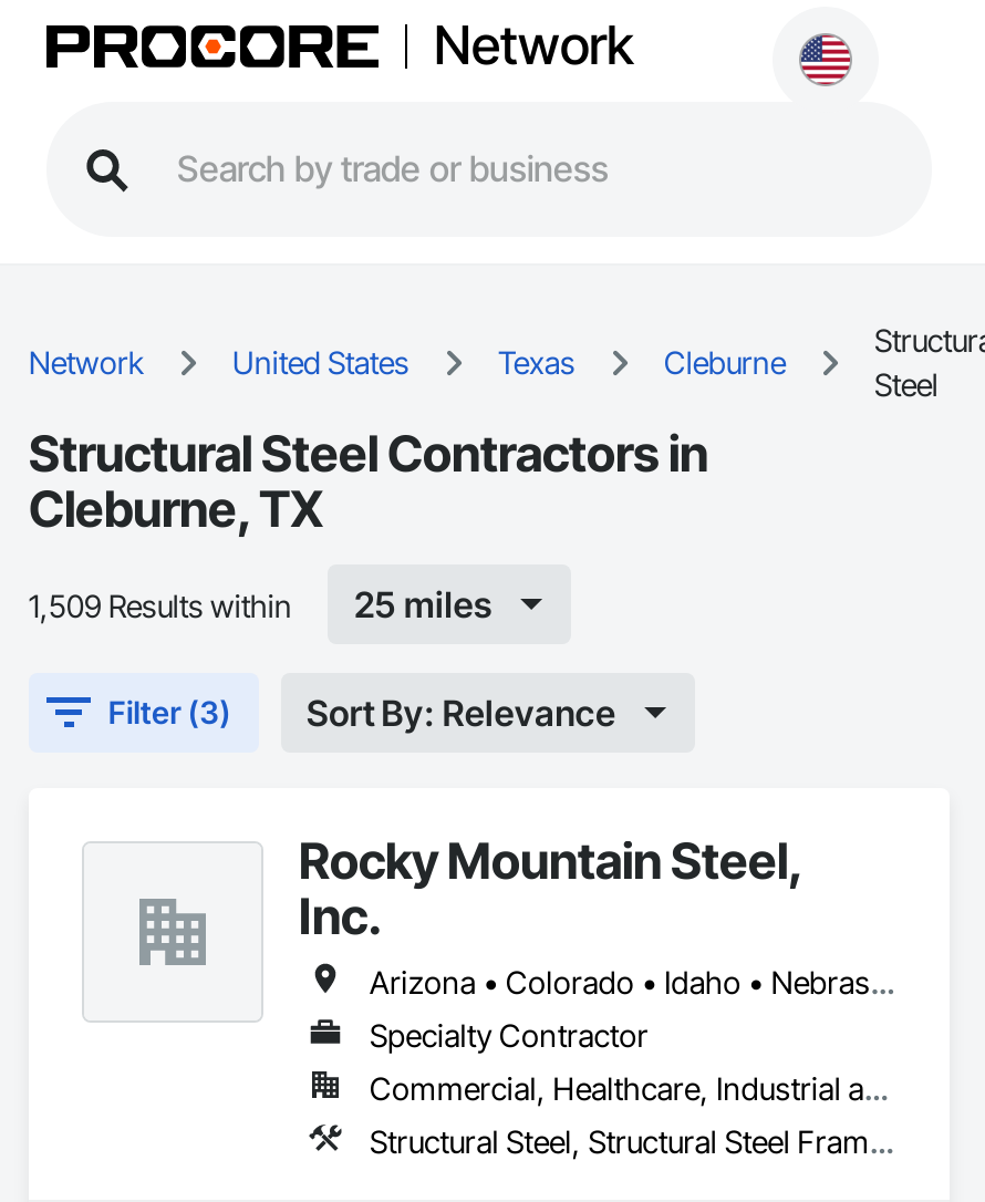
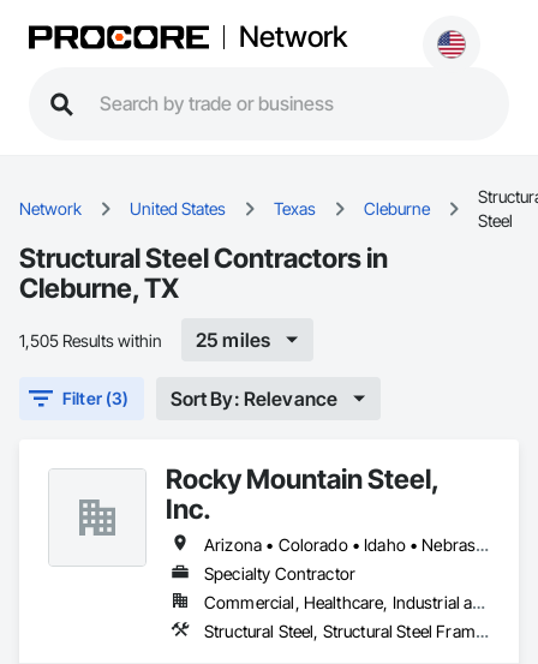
[29,586,292,623] 1,509 Results within -> [19,330,162,350] 1,505 Results within

